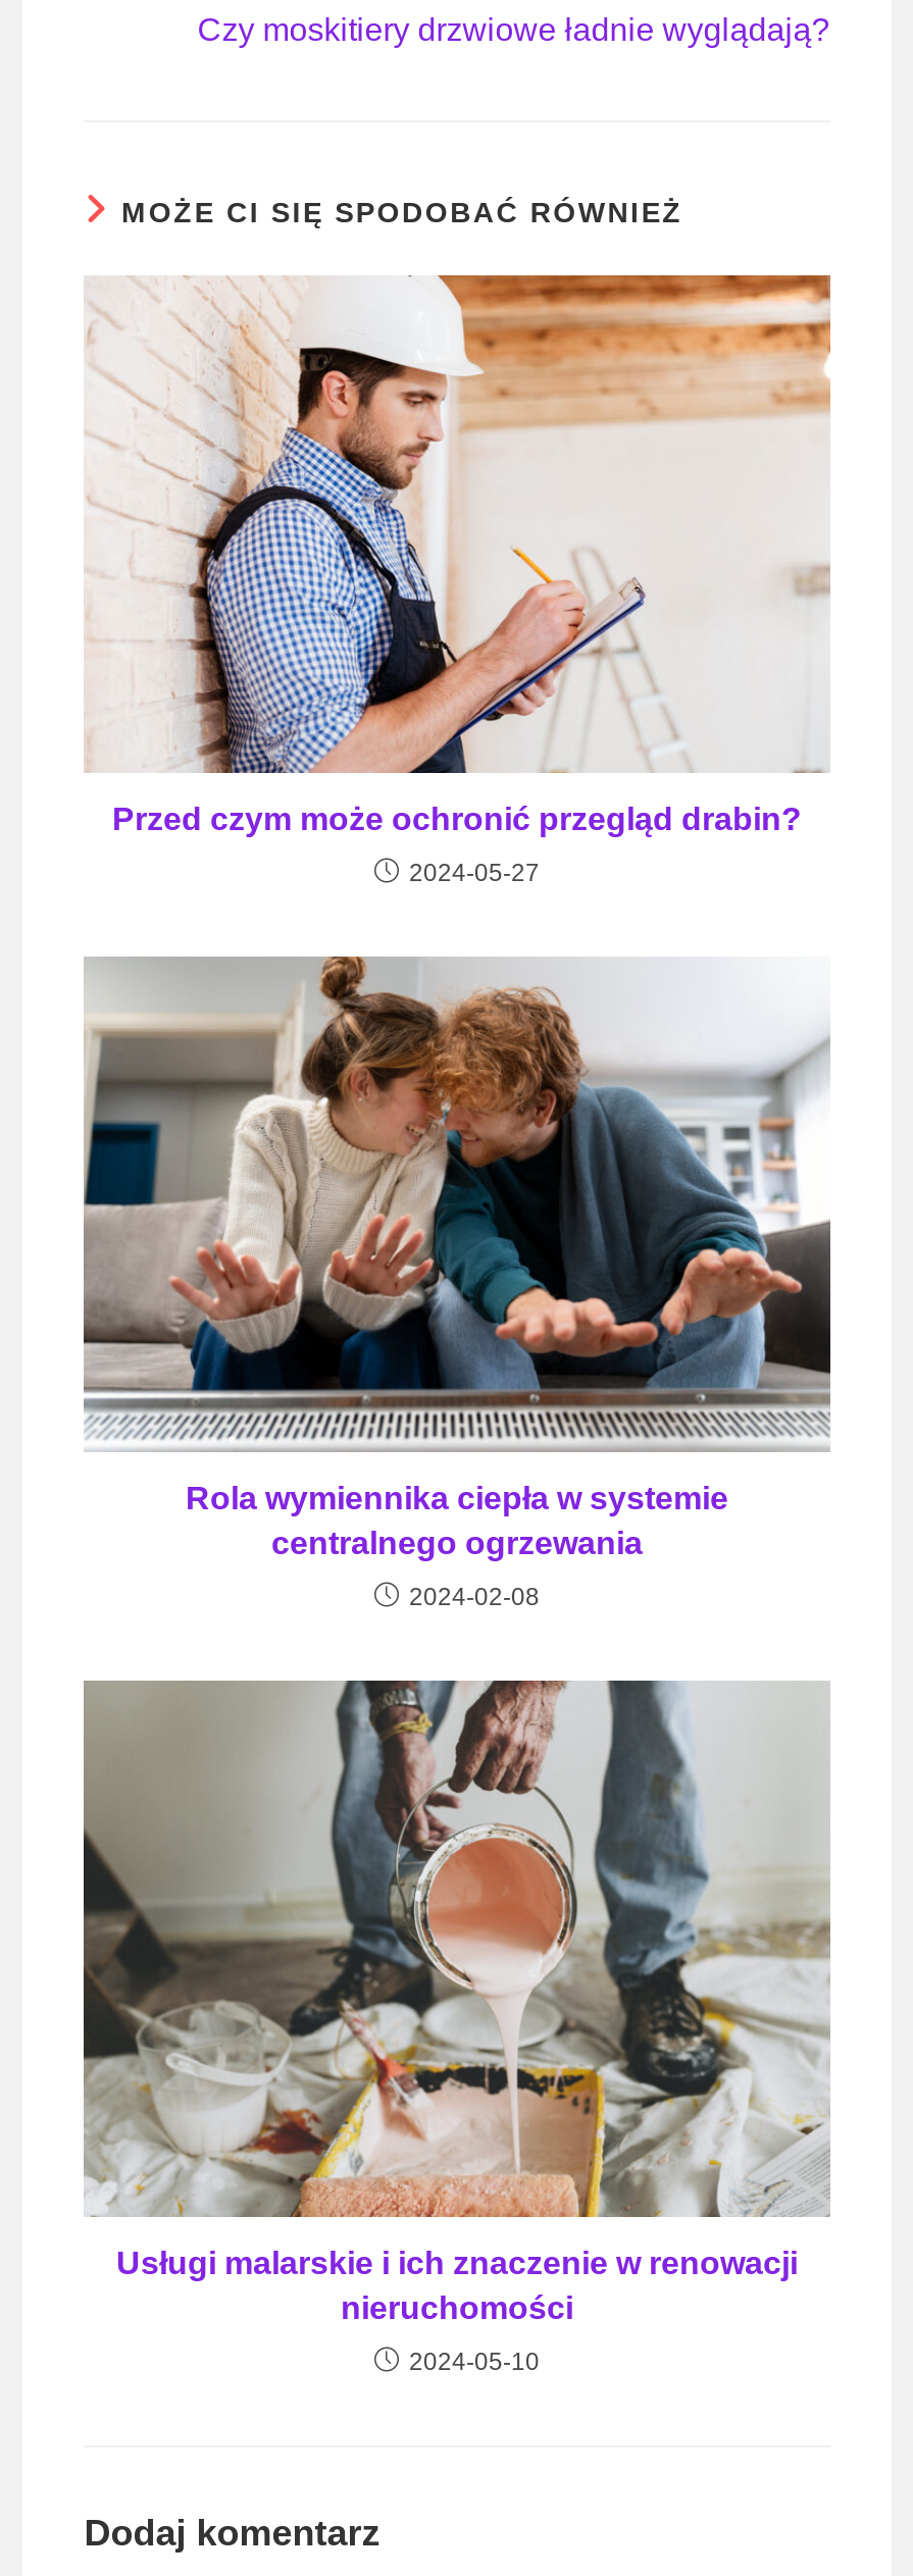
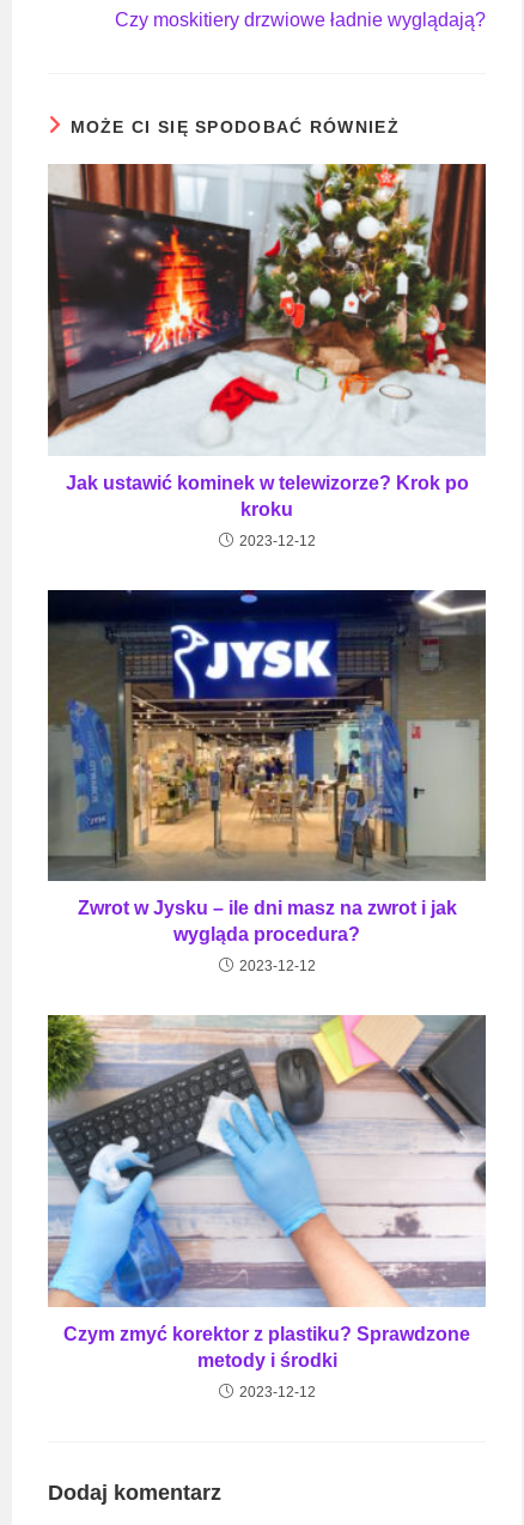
[84,273,832,836] [image] | Przed czym może ochronić przegląd drabin? -> [47,163,487,519] [image] | Jak ustawić kominek w telewizorze? Krok po | kroku
[409,858,540,887] 2024-05-27 -> [239,532,315,549] 2023-12-12
[84,955,832,1561] [image] | Rola wymiennika ciepła w systemie | centralnego ogrzewania -> [47,569,487,945] [image] | Zwrot w Jysku – ile dni masz na zwrot i jak | wygląda procedura?
[409,1584,540,1612] 2024-02-08 -> [239,958,315,975] 2023-12-12
[82,1677,830,2325] [image] | Usługi malarskie i ich znaczenie w renowacji | nieruchomości -> [48,992,486,1371] [image] | Czym zmyć korektor z plastiku? Sprawdzone | metody i środki
[409,2347,540,2376] 2024-05-10 -> [239,1384,315,1401] 2023-12-12

